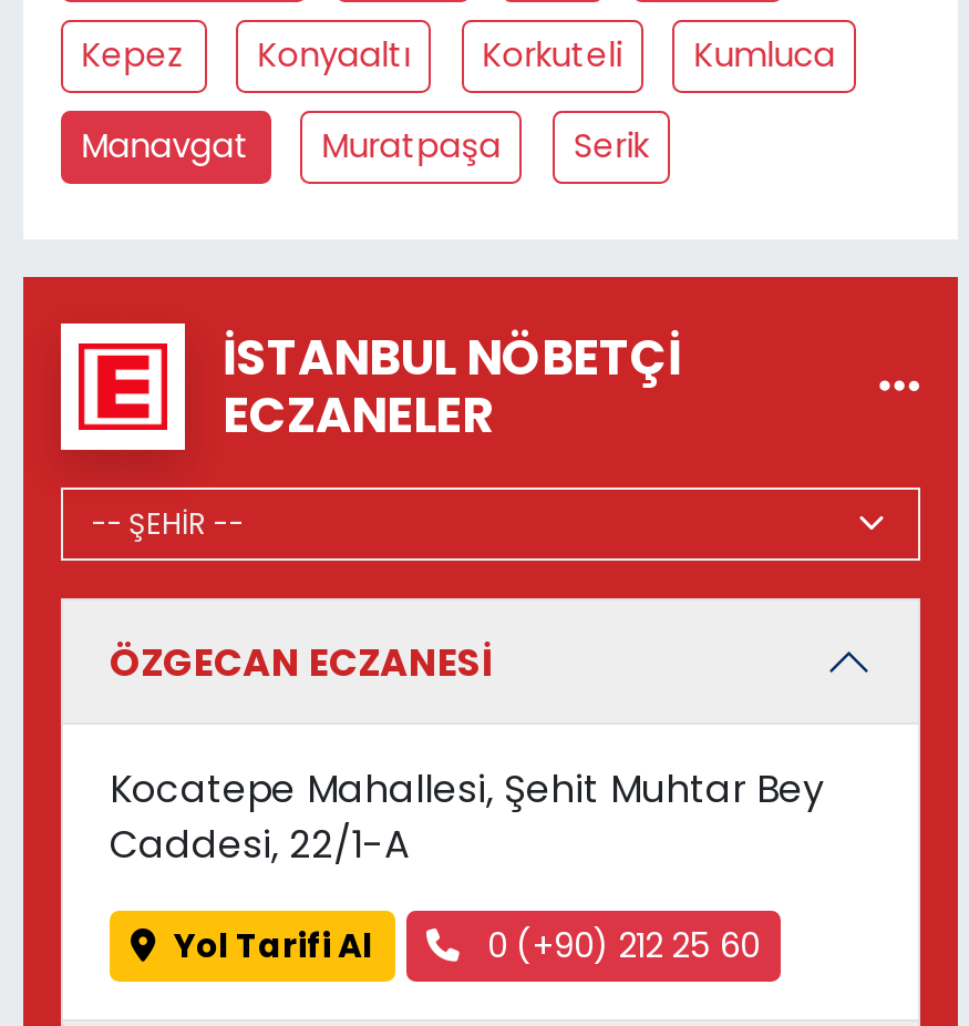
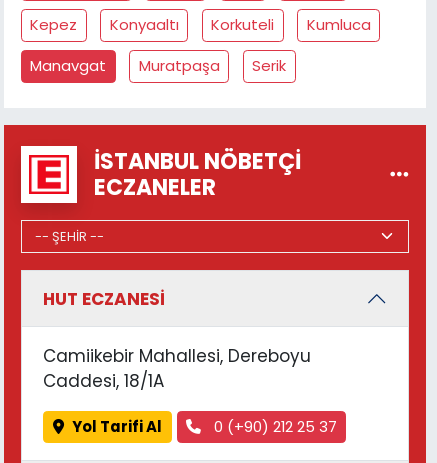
[110,636,493,689] ÖZGECAN ECZANESİ -> [43,287,165,311] HUT ECZANESİ
[110,762,825,870] Kocatepe Mahallesi, Şehit Muhtar Bey | Caddesi, 22/1-A -> [43,344,311,393] Camiikebir Mahallesi, Dereboyu | Caddesi, 18/1A
[478,922,760,968] 0 (+90) 212 25 60 -> [209,416,336,437] 0 (+90) 212 25 37

